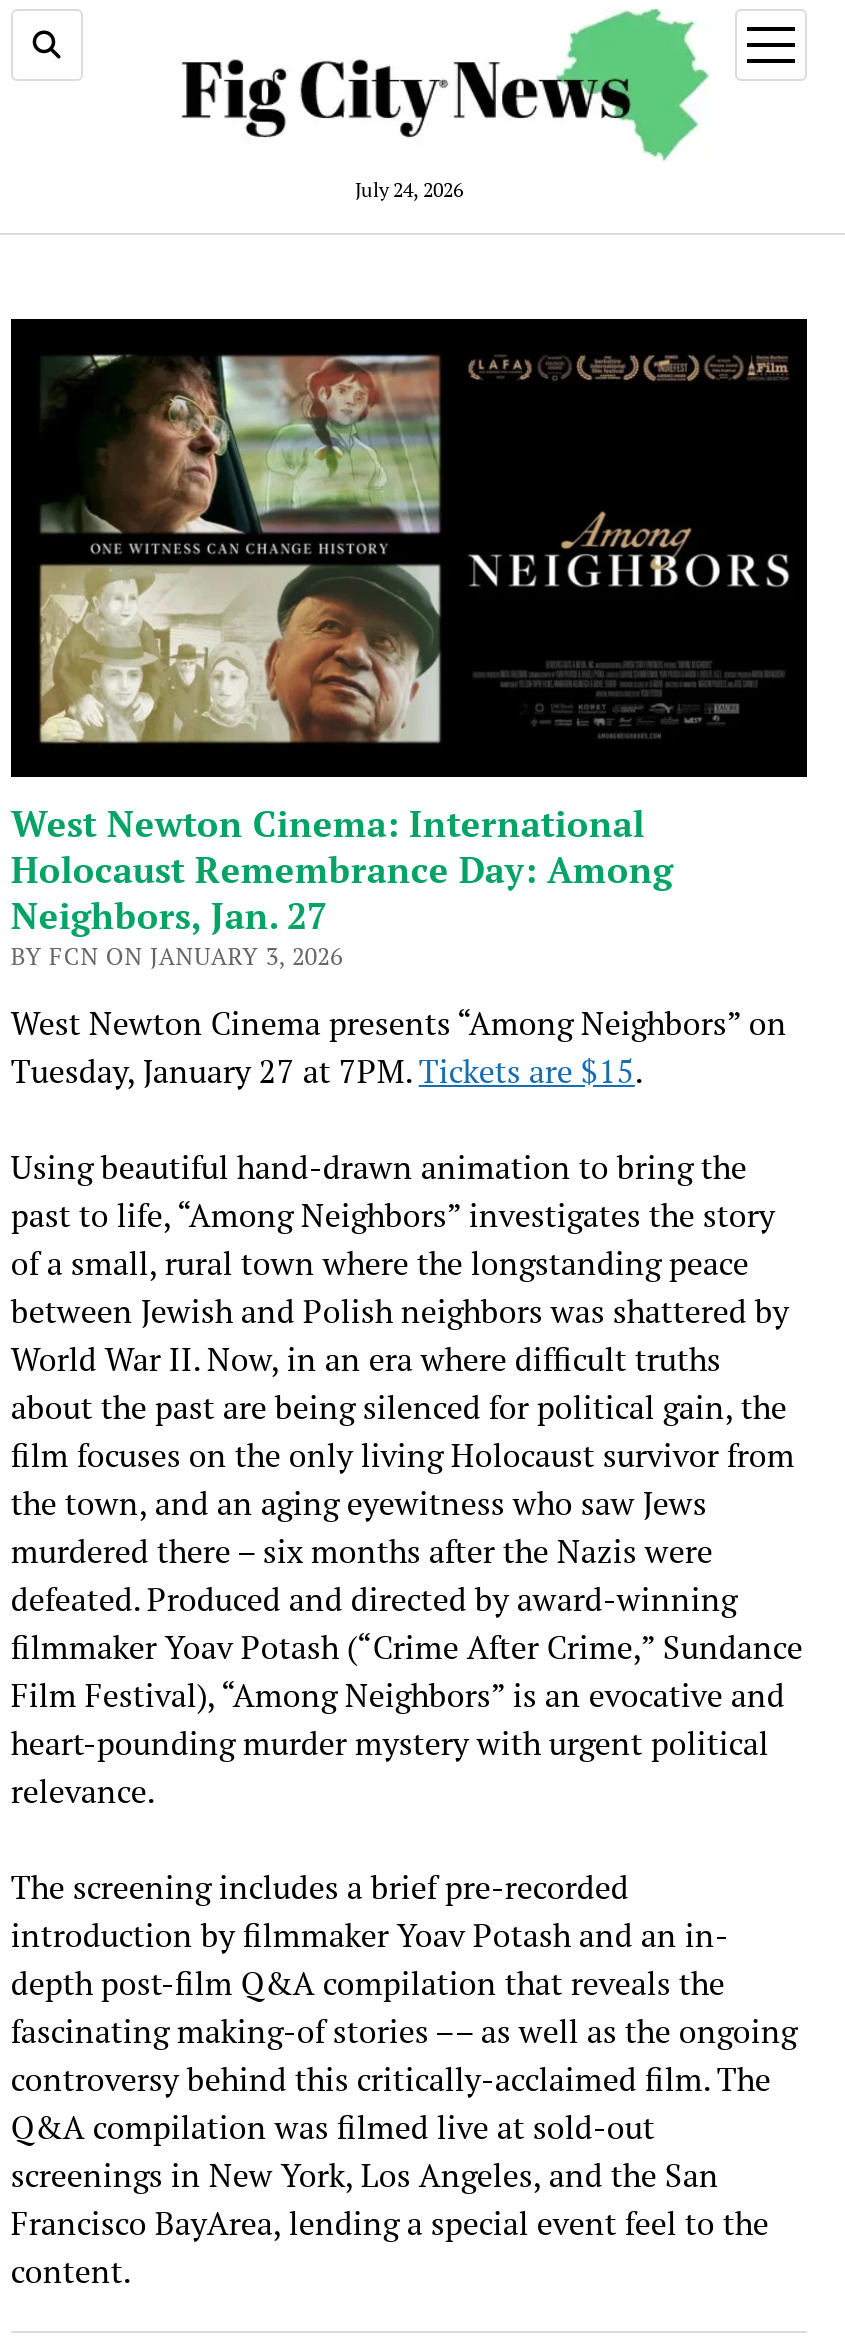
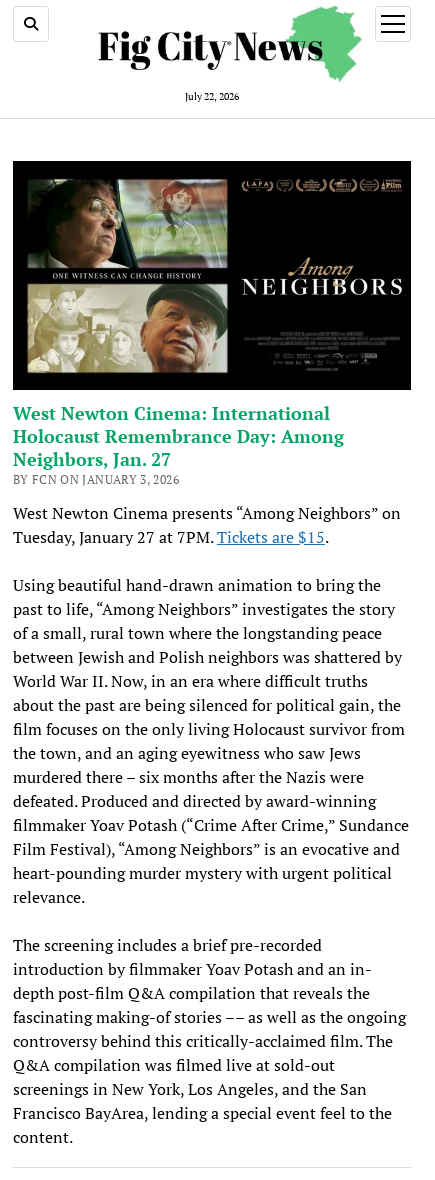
[355,176,463,202] July 24, 2026 -> [185,89,239,102] July 22, 2026

